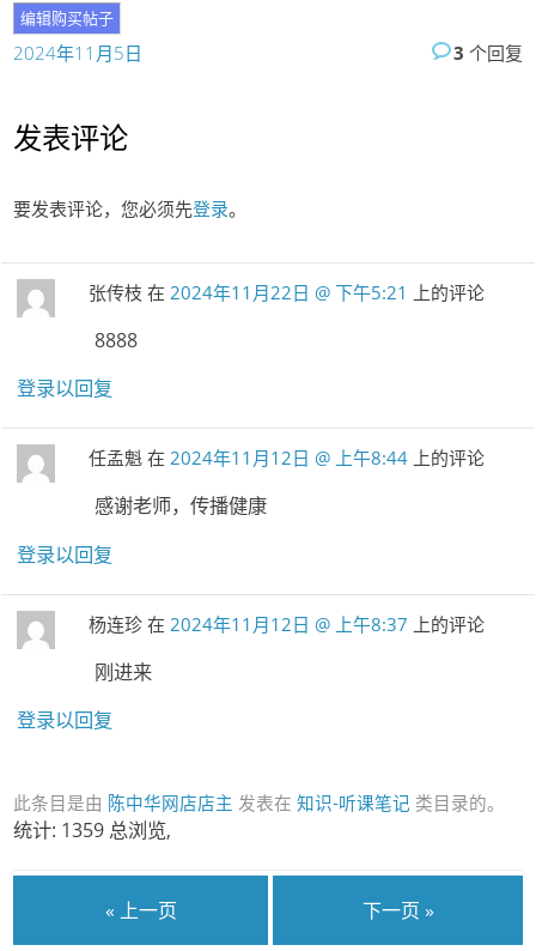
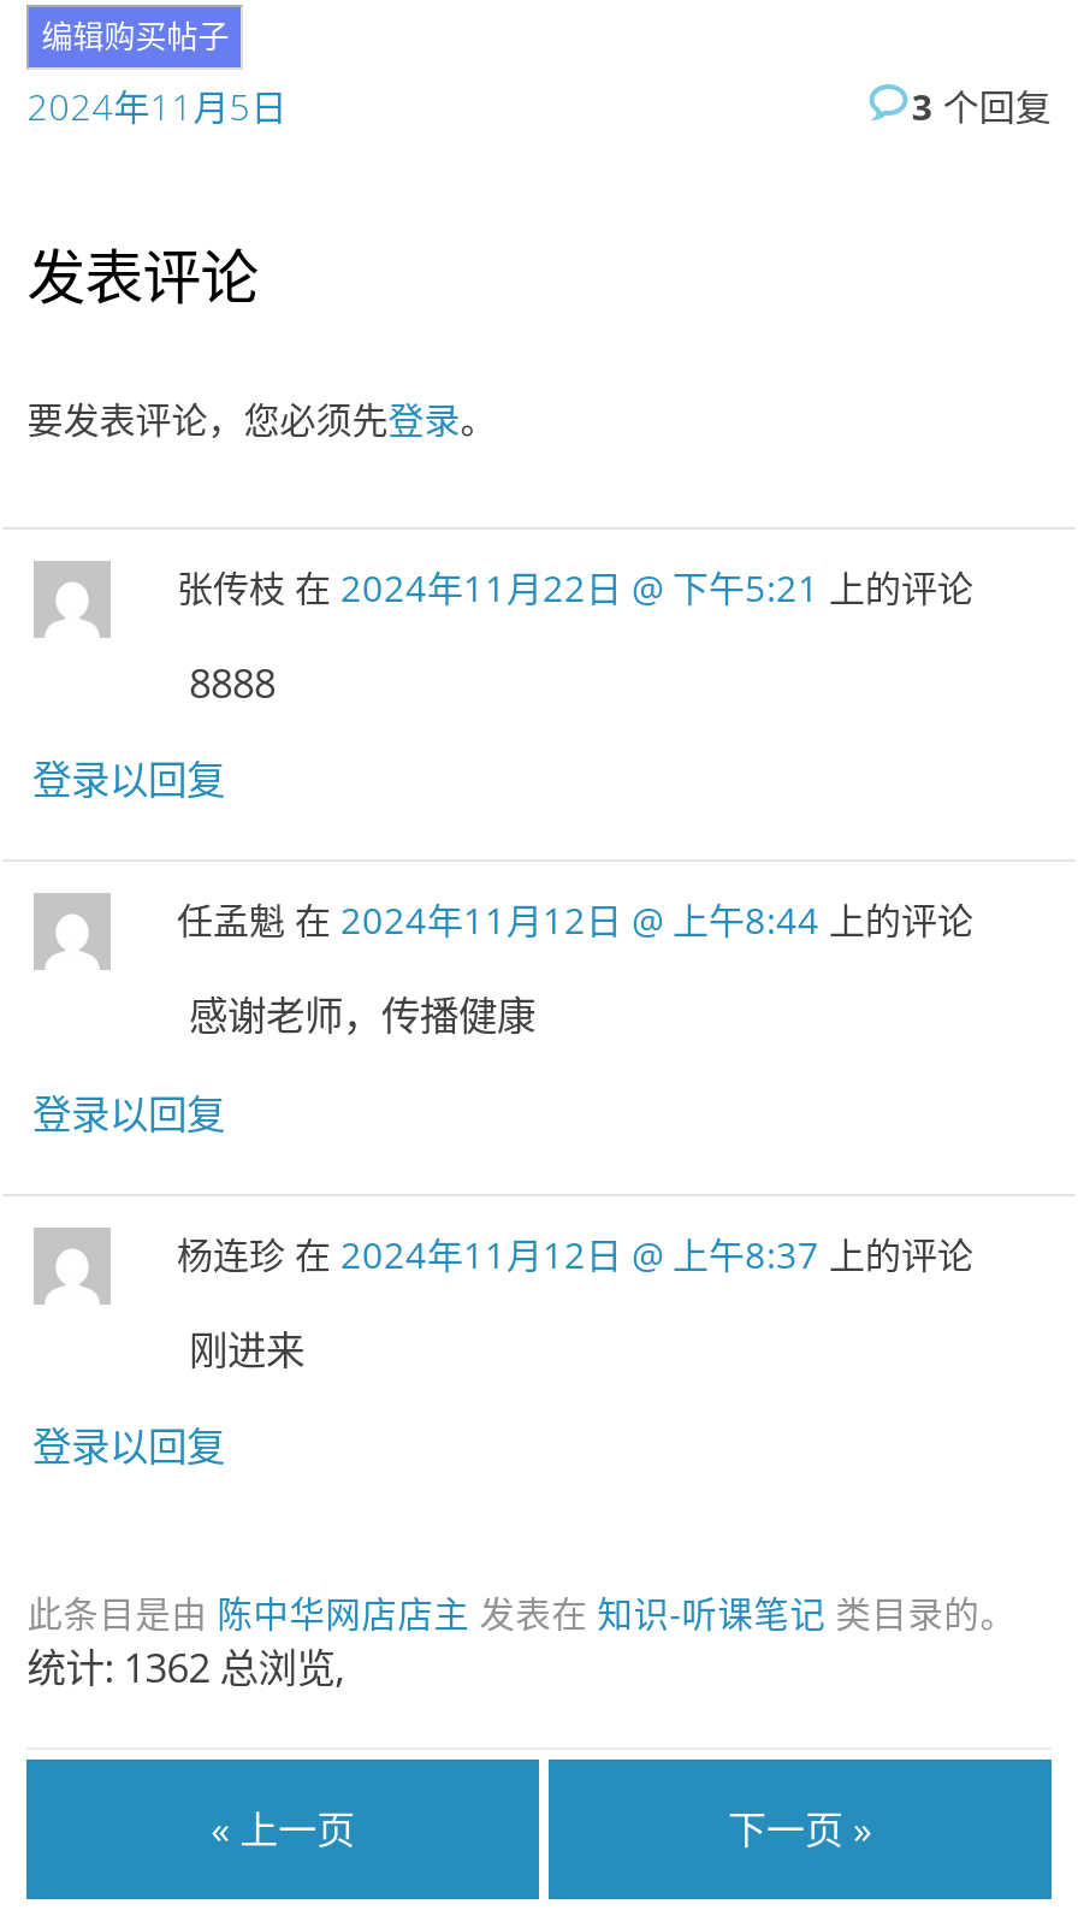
[13,817,171,843] 统计: 1359 总浏览, -> [27,1641,345,1694] 统计: 1362 总浏览,

